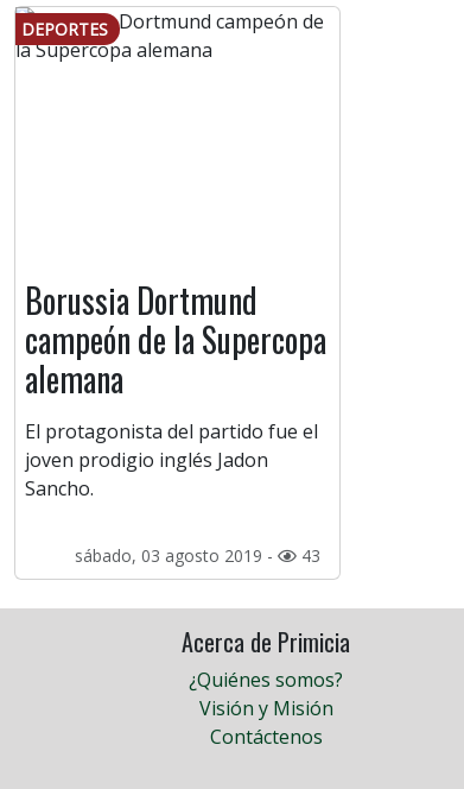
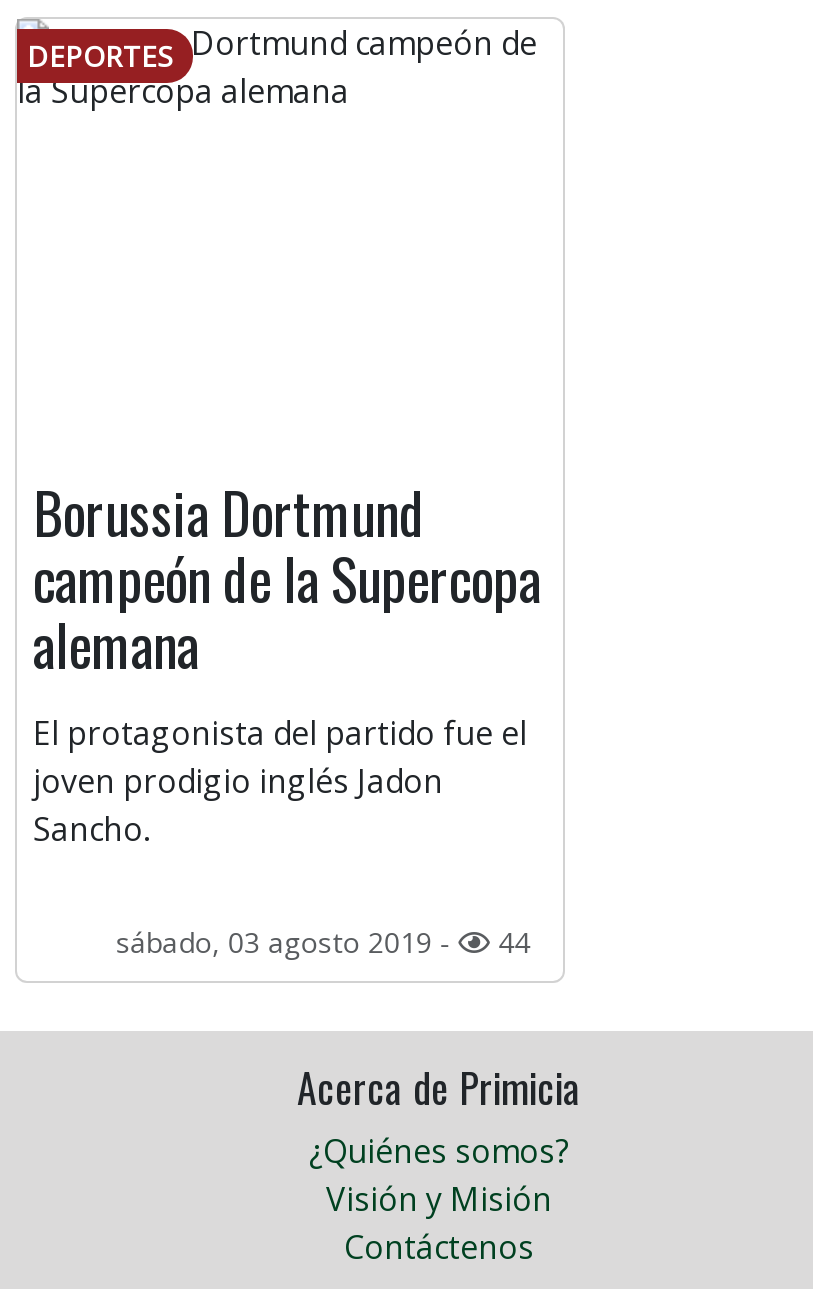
[74,544,320,567] sábado, 03 agosto 2019 - 43 -> [116,923,530,961] sábado, 03 agosto 2019 - 44

